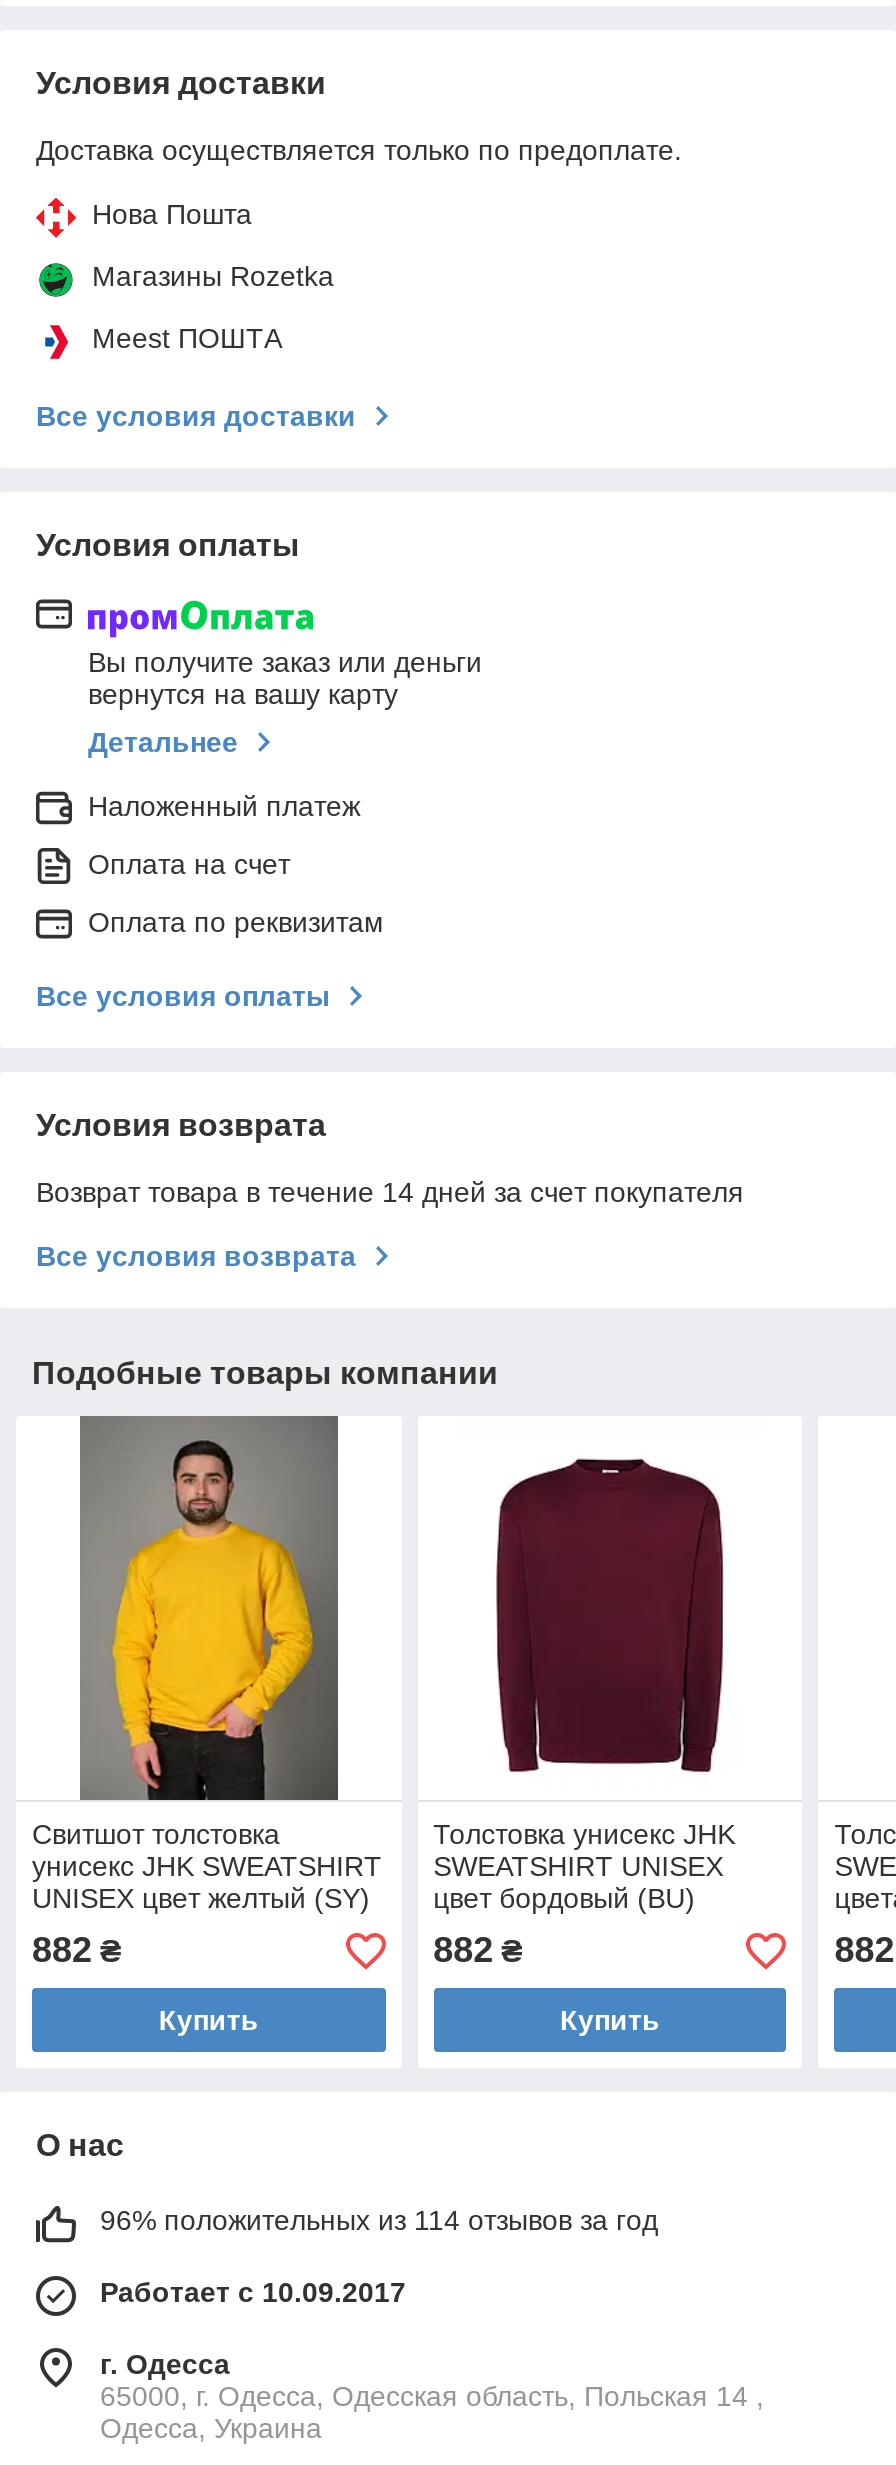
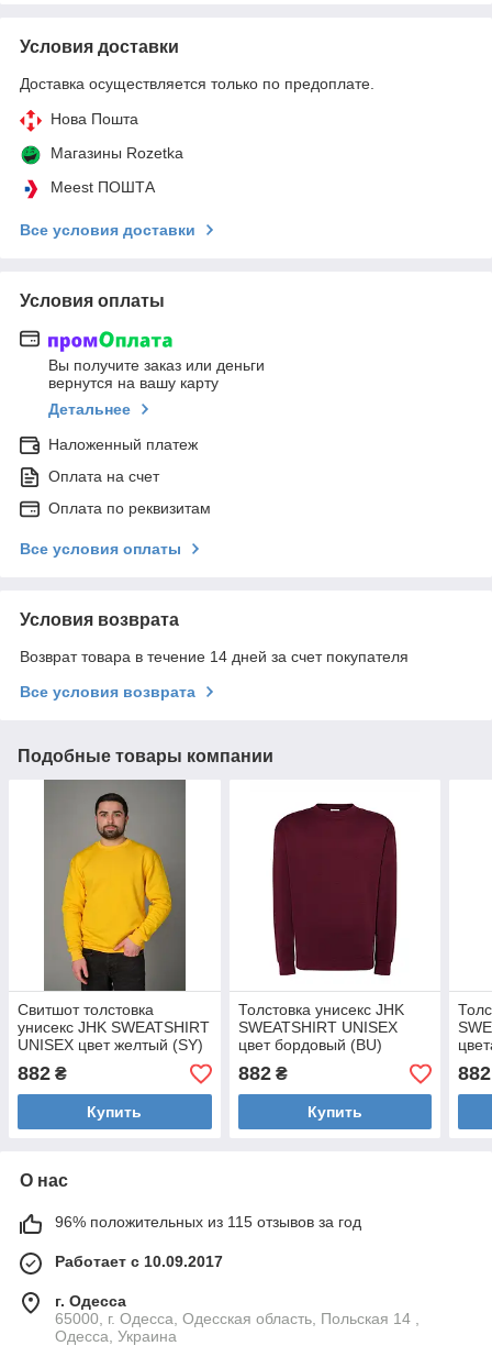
[100,2204,658,2236] 96% положительных из 114 отзывов за год -> [55,1213,361,1231] 96% положительных из 115 отзывов за год

